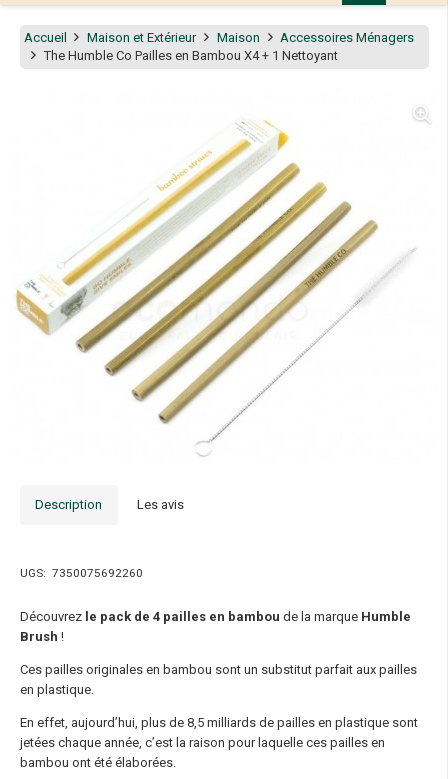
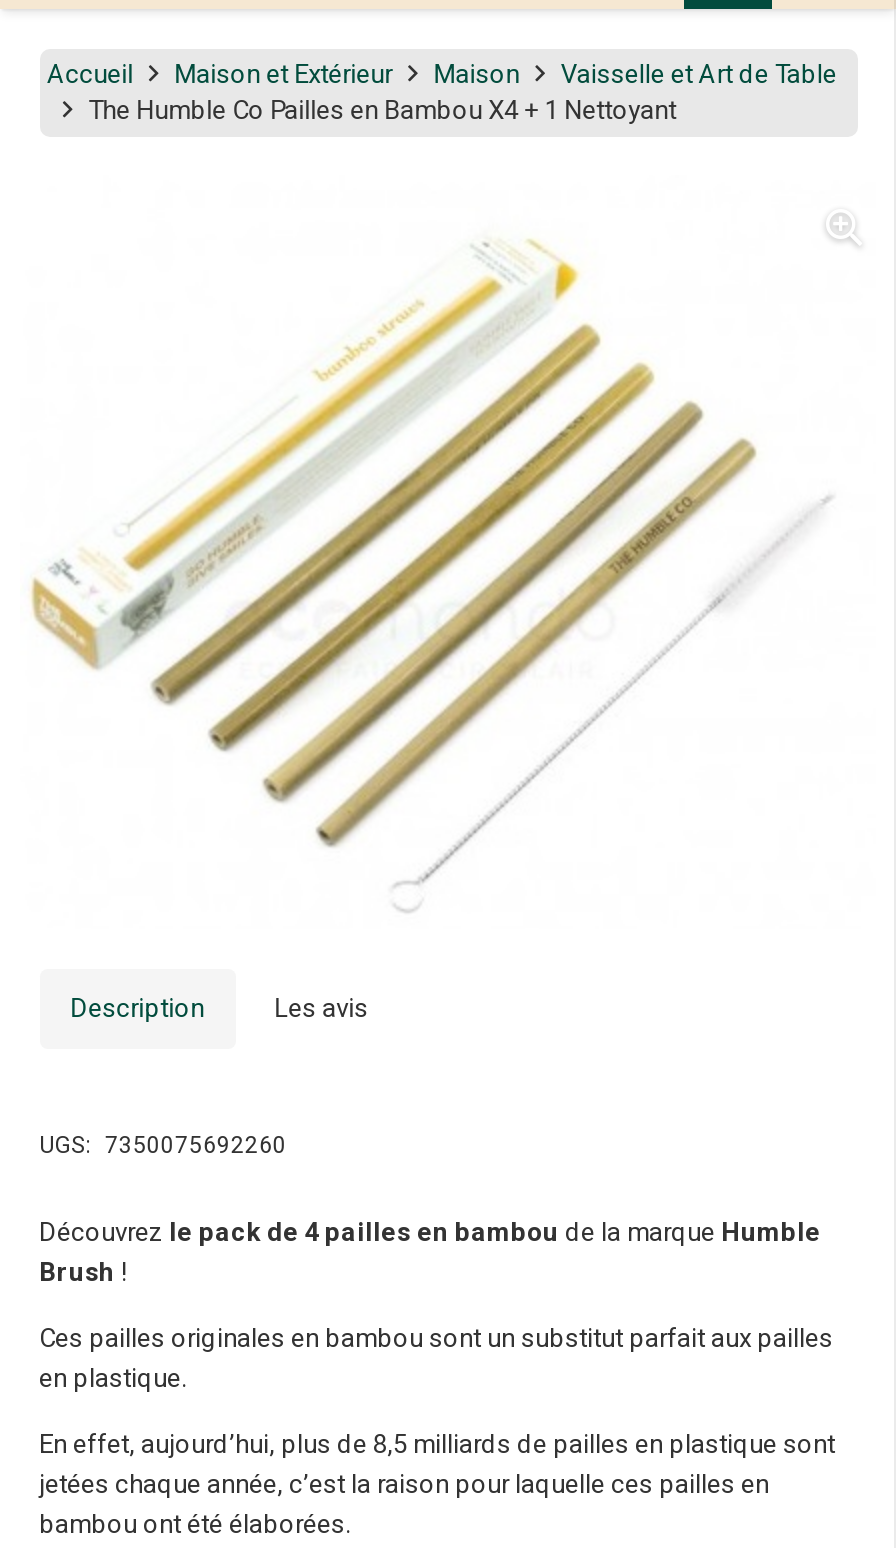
[280,30,414,45] Accessoires Ménagers -> [561,58,837,88] Vaisselle et Art de Table

